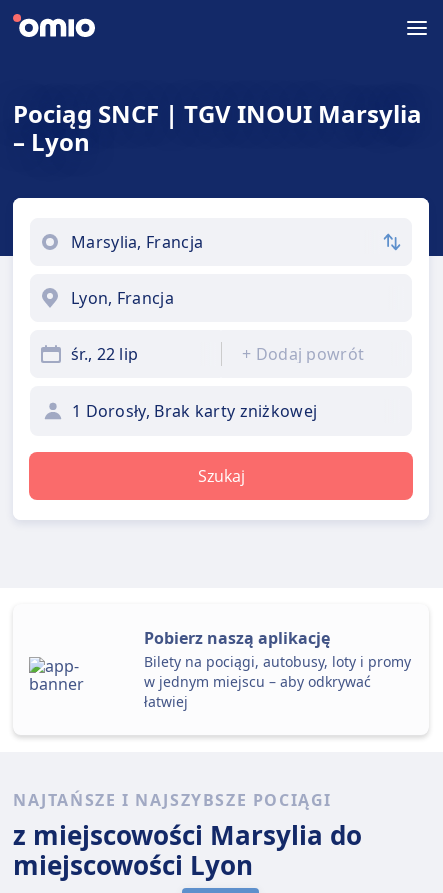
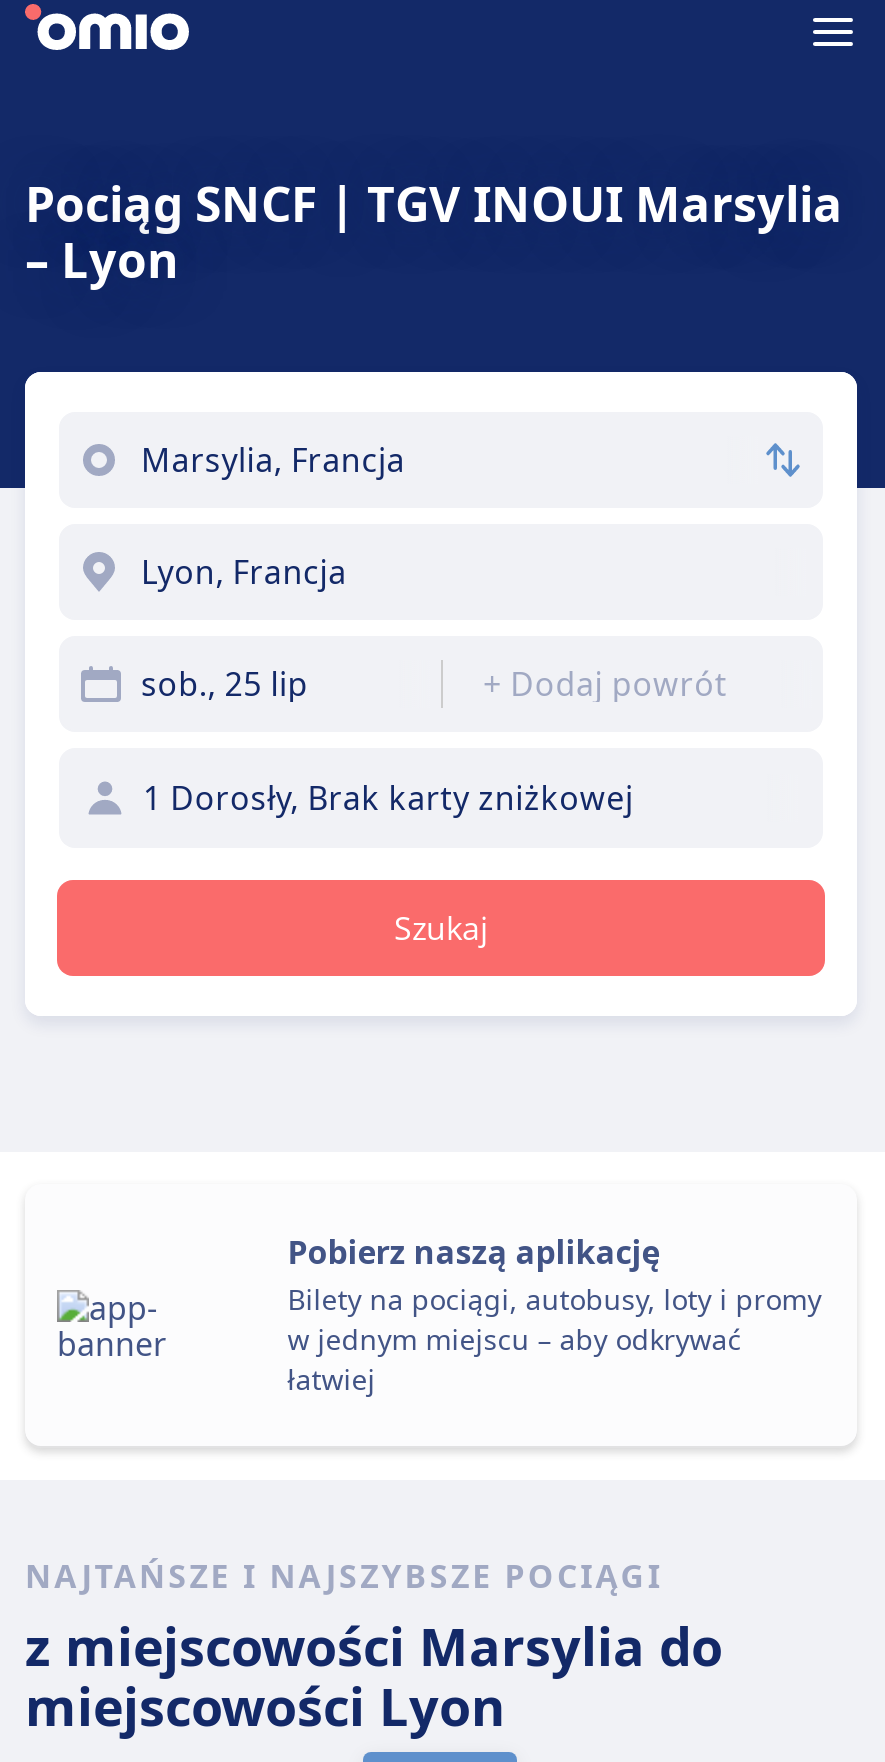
[71,343,138,365] śr., 22 lip -> [141,662,308,706] sob., 25 lip

